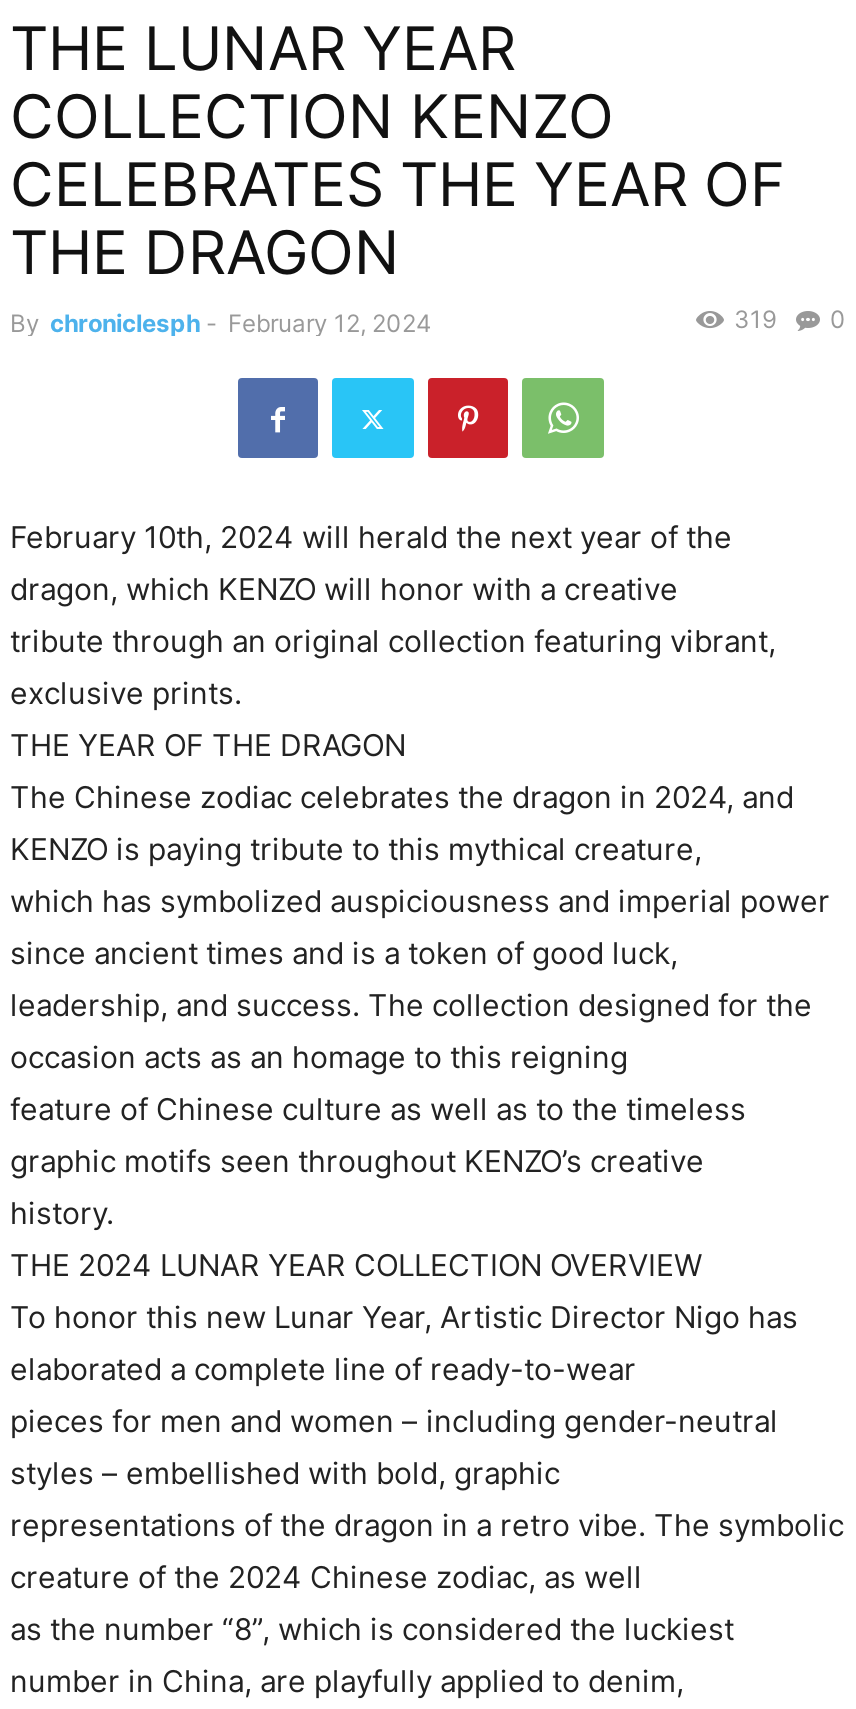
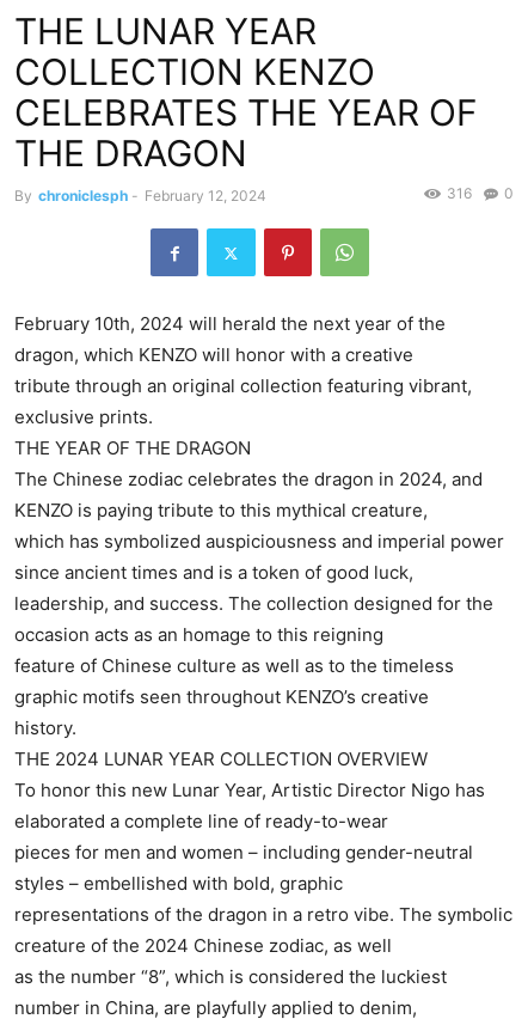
[734,304,846,334] 319 0 -> [447,184,514,202] 316 0

